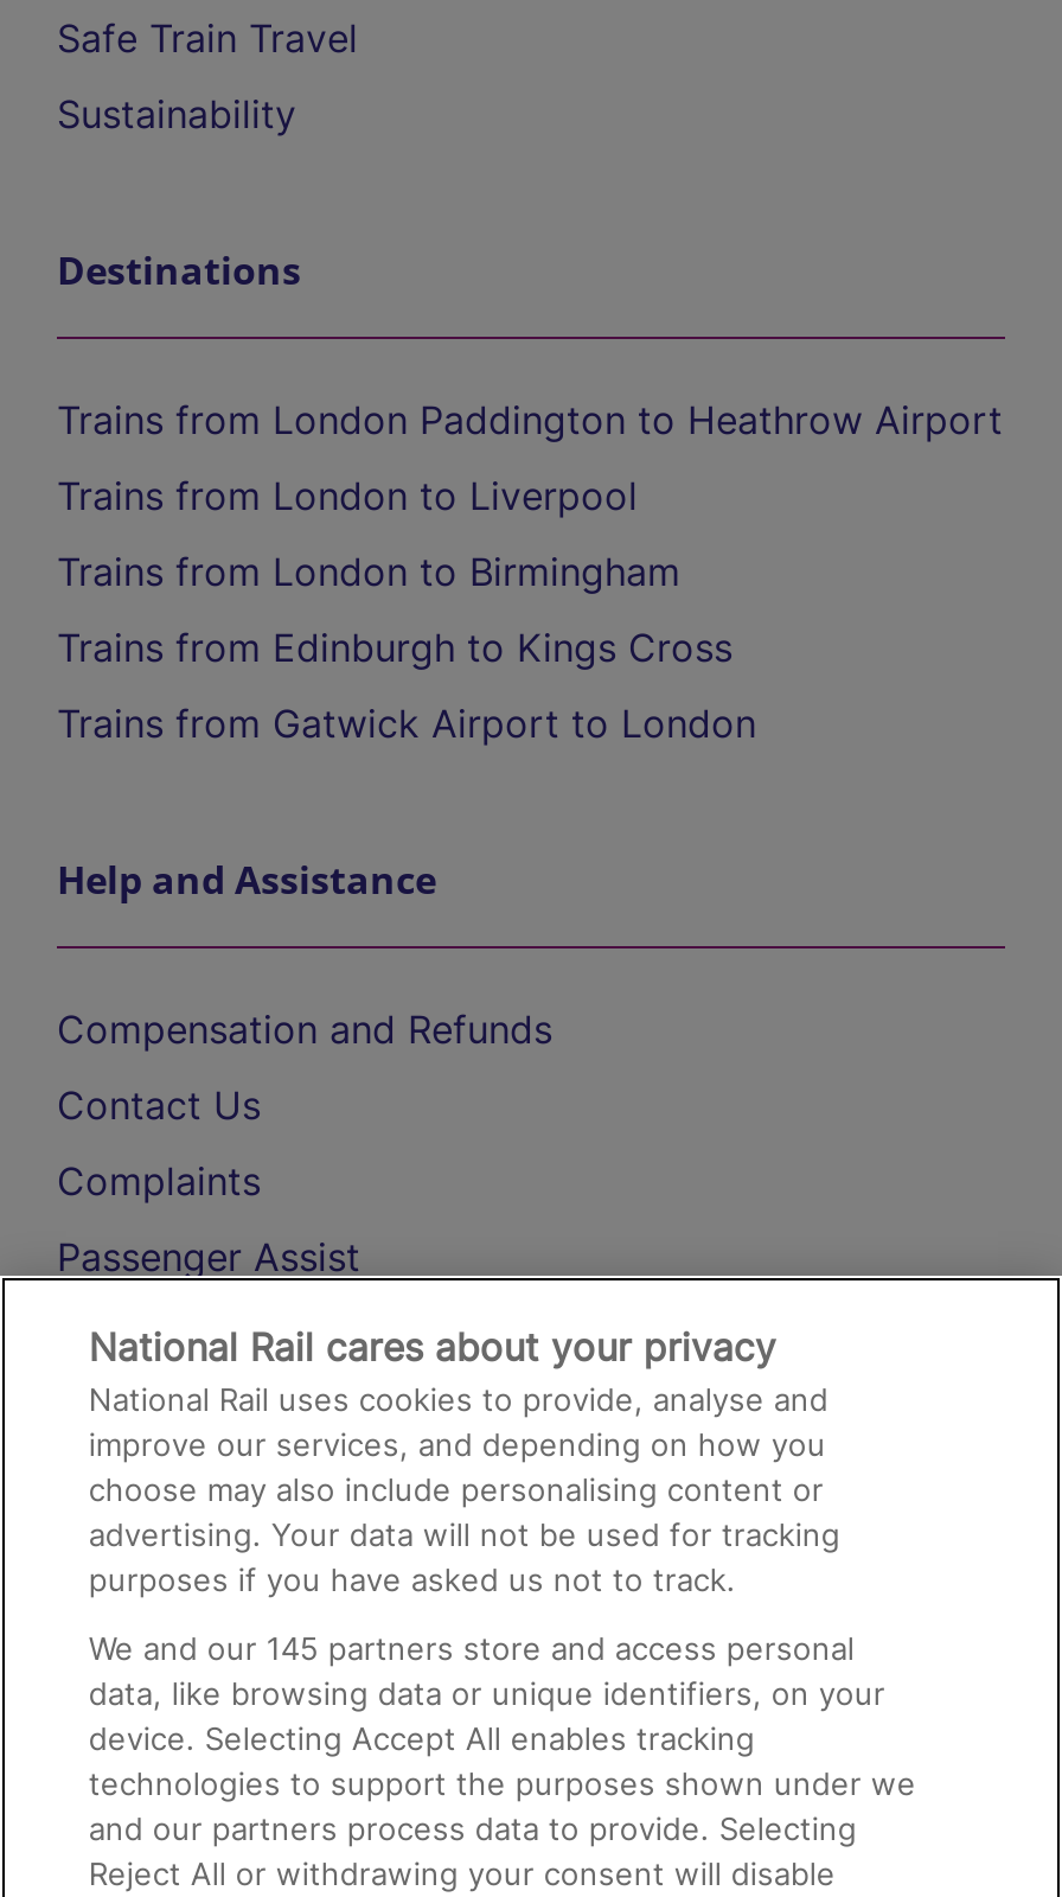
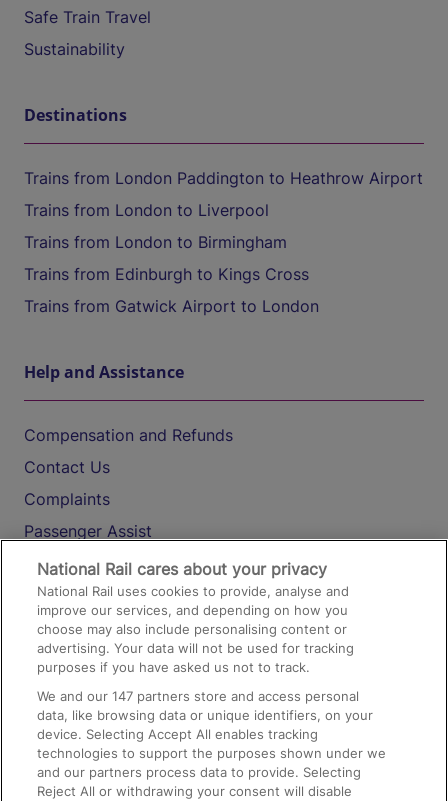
[89,1629,854,1667] We and our 145 partners store and access personal -> [37,688,359,704] We and our 147 partners store and access personal

